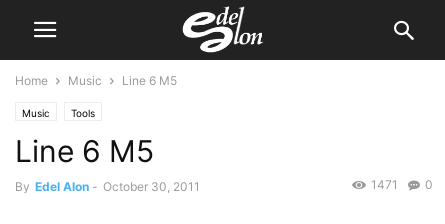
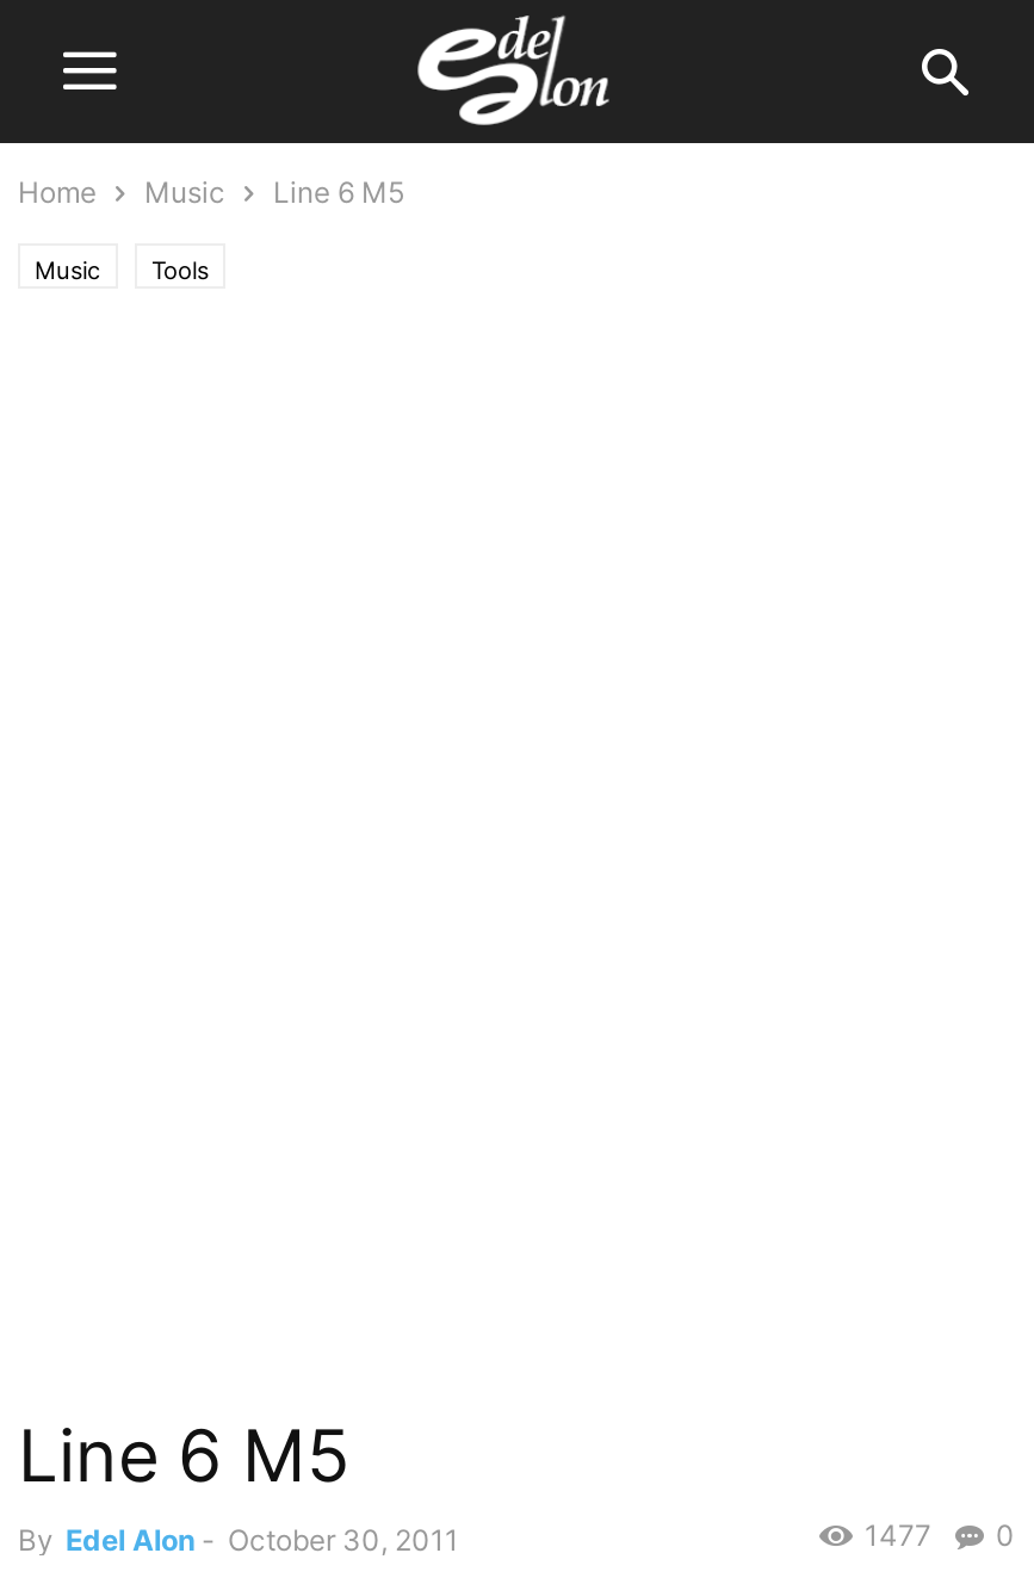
[371,177,433,192] 1471 0 -> [865,1517,1015,1553] 1477 0

